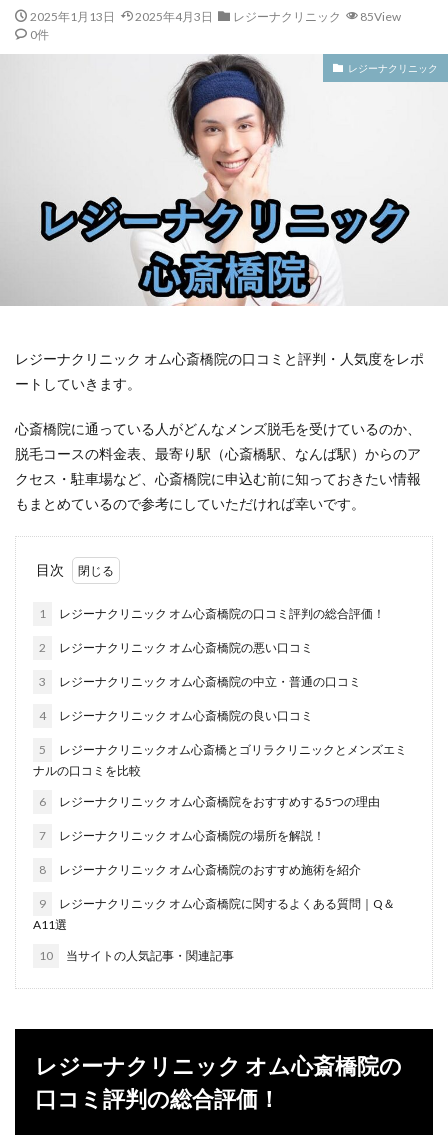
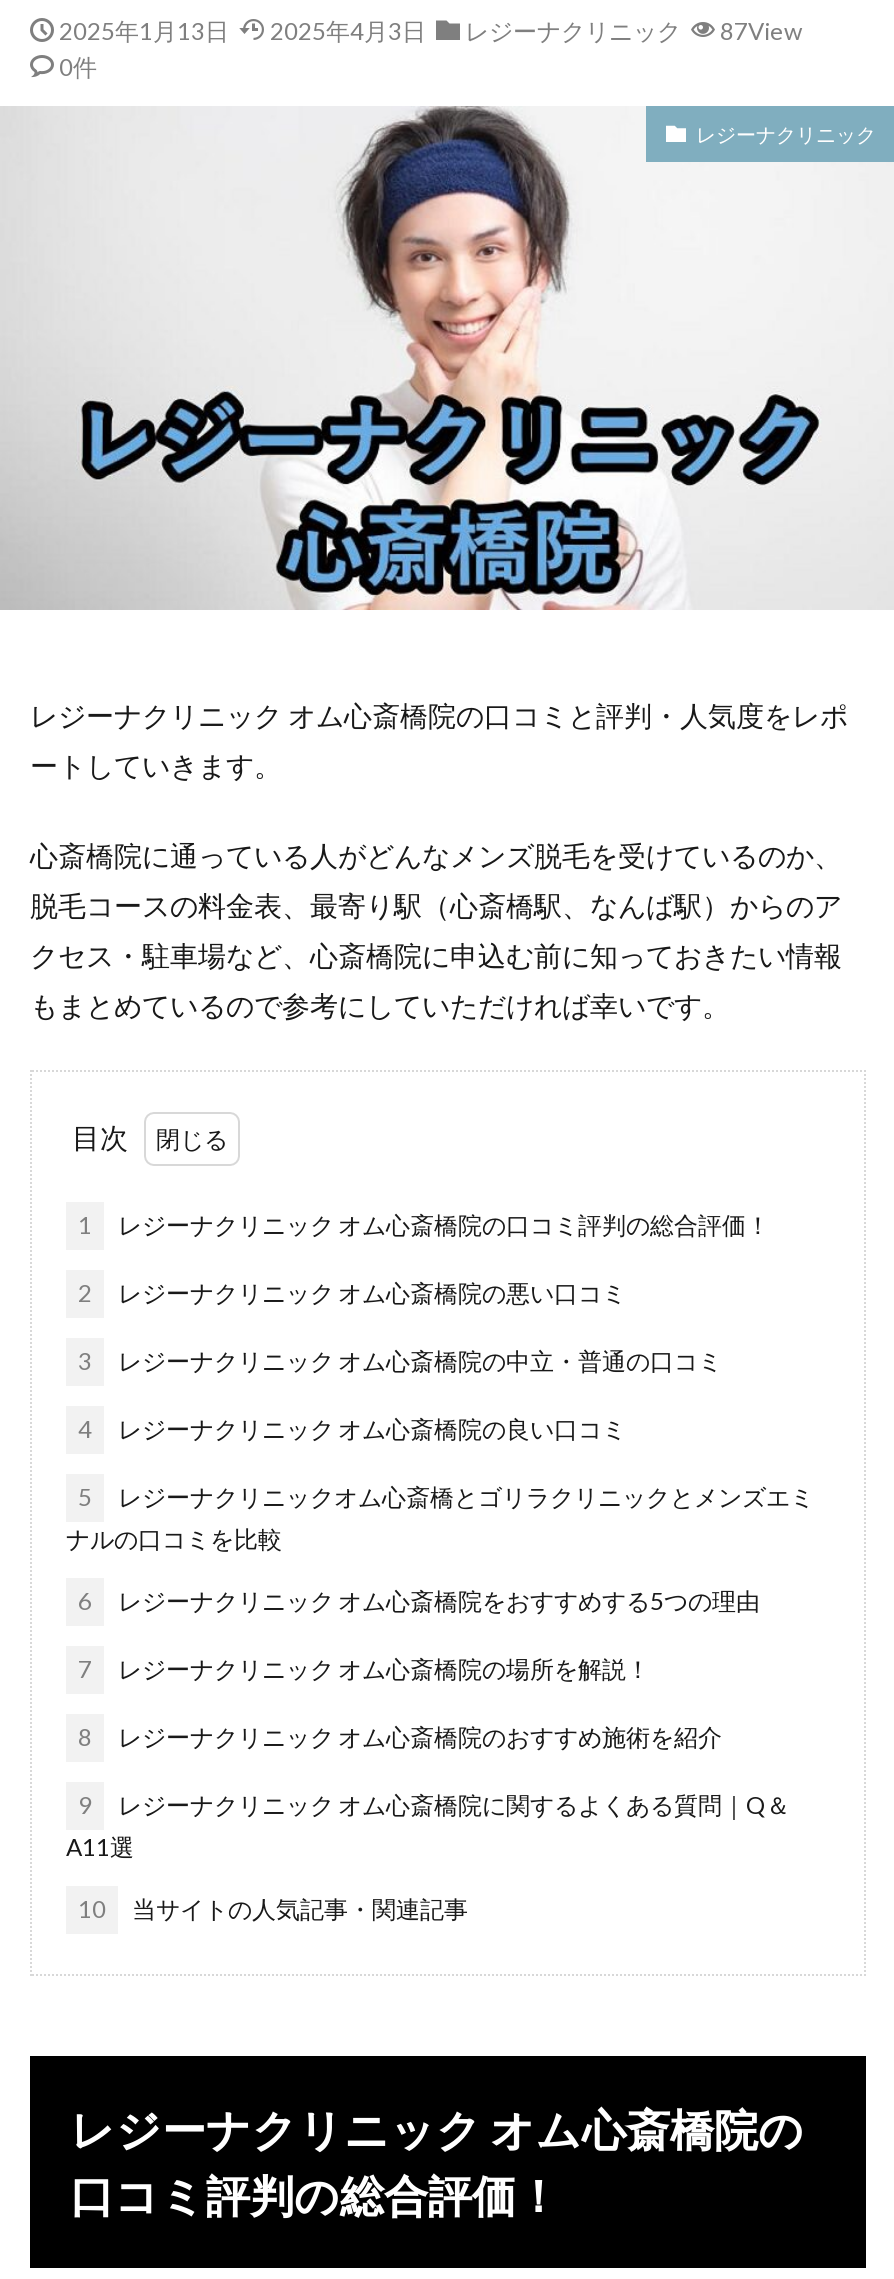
[29,9,401,24] 2025年1月13日 2025年4月3日 レジーナクリニック 85View -> [59,16,802,46] 2025年1月13日 2025年4月3日 レジーナクリニック 87View

